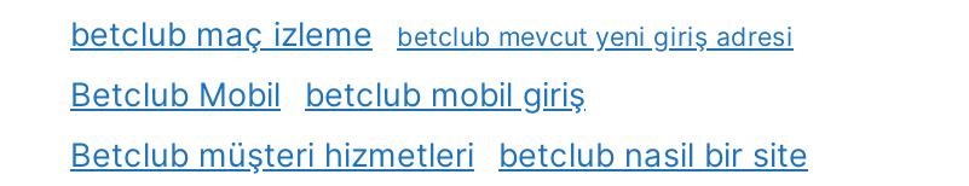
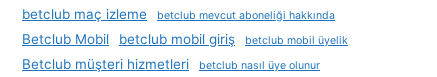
[397,21,794,52] betclub mevcut yeni giriş adresi -> [157,8,335,21] betclub mevcut aboneliği hakkında
none -> [245,33,348,46] betclub mobil üyelik
[498,134,808,173] betclub nasil bir site -> [199,58,320,71] betclub nasıl üye olunur

